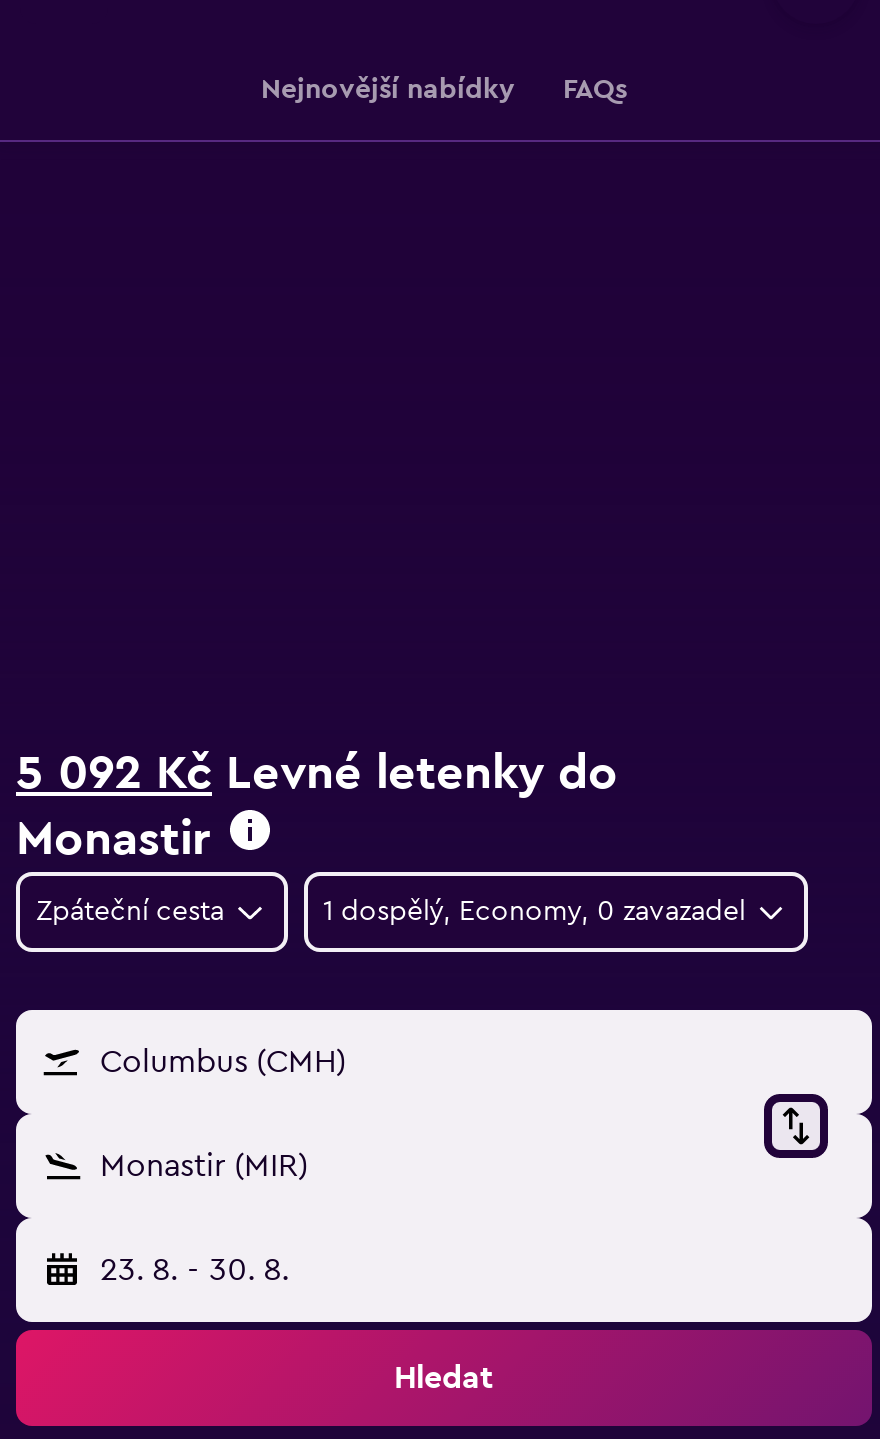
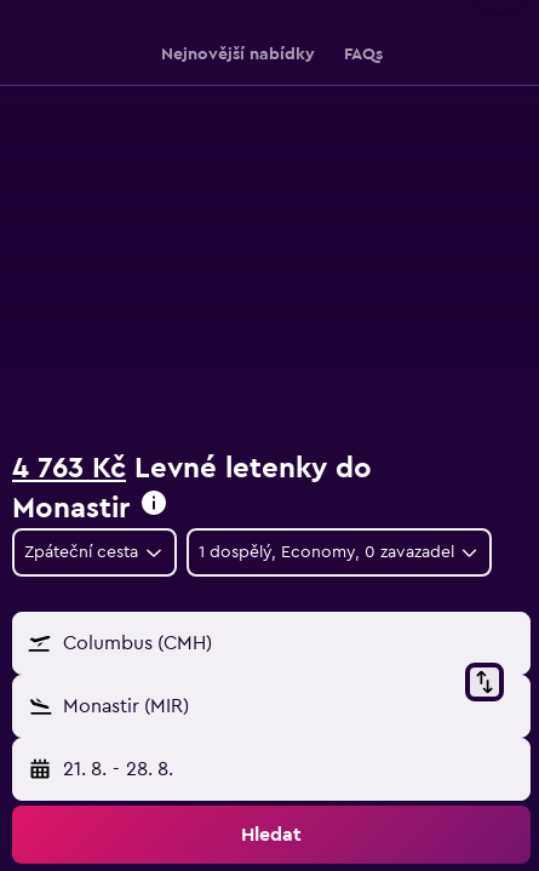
[16,750,618,798] 5 092 Kč Levné letenky do -> [12,454,372,483] 4 763 Kč Levné letenky do
[100,1254,289,1286] 23. 8. - 30. 8. -> [63,760,173,779] 21. 8. - 28. 8.

